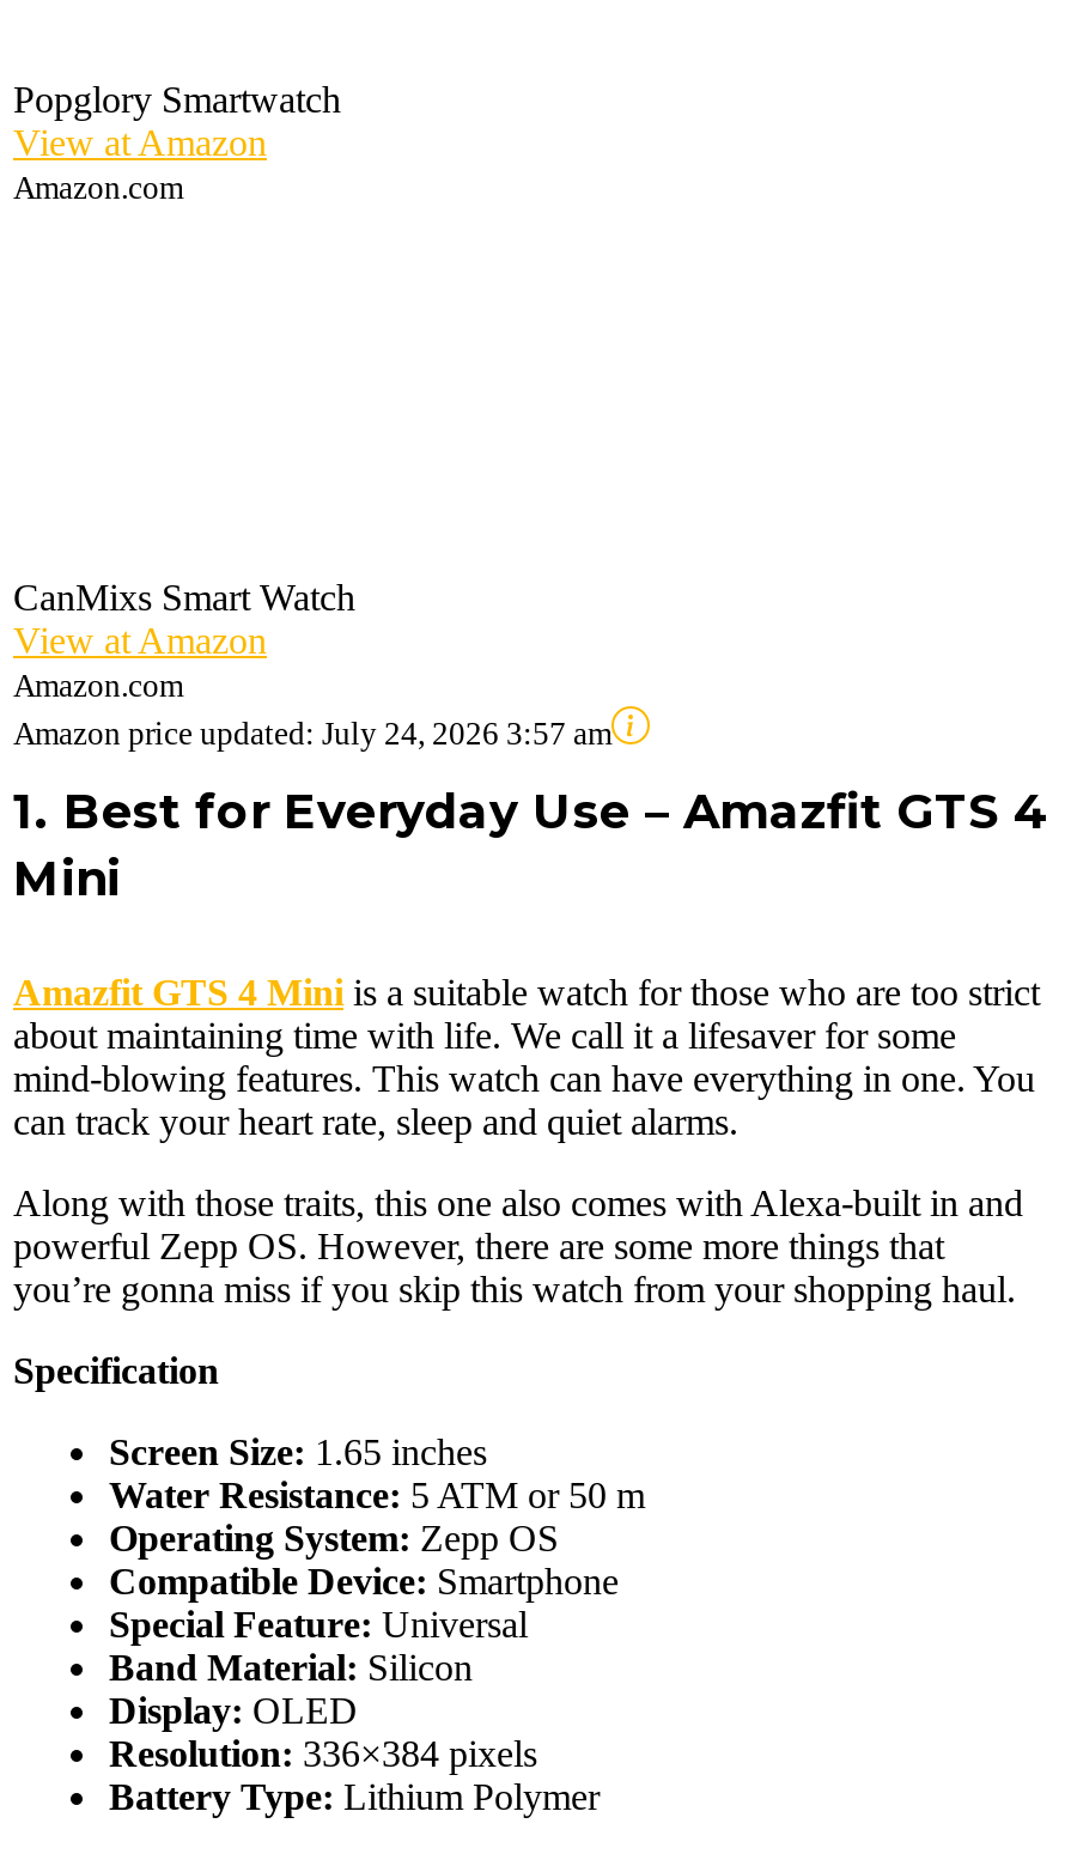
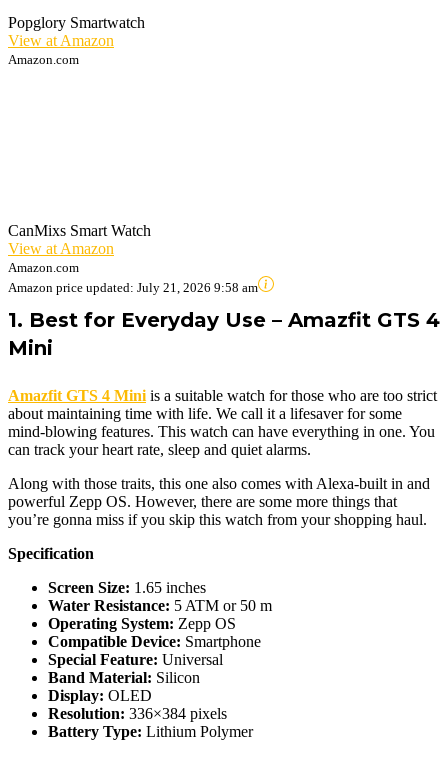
[13,717,611,753] Amazon price updated: July 24, 2026 3:57 am -> [8,280,258,295] Amazon price updated: July 21, 2026 9:58 am

